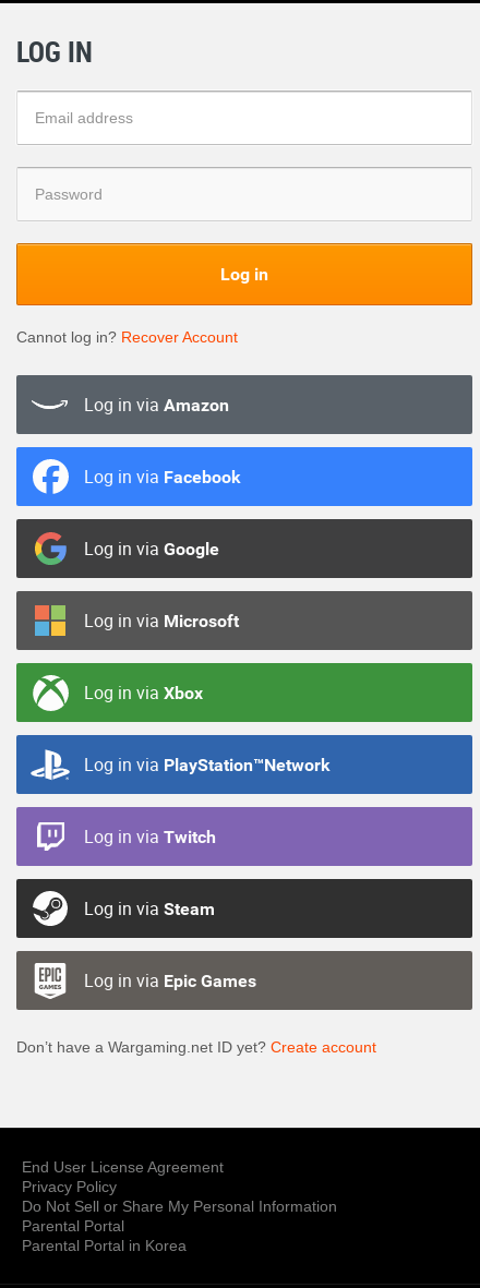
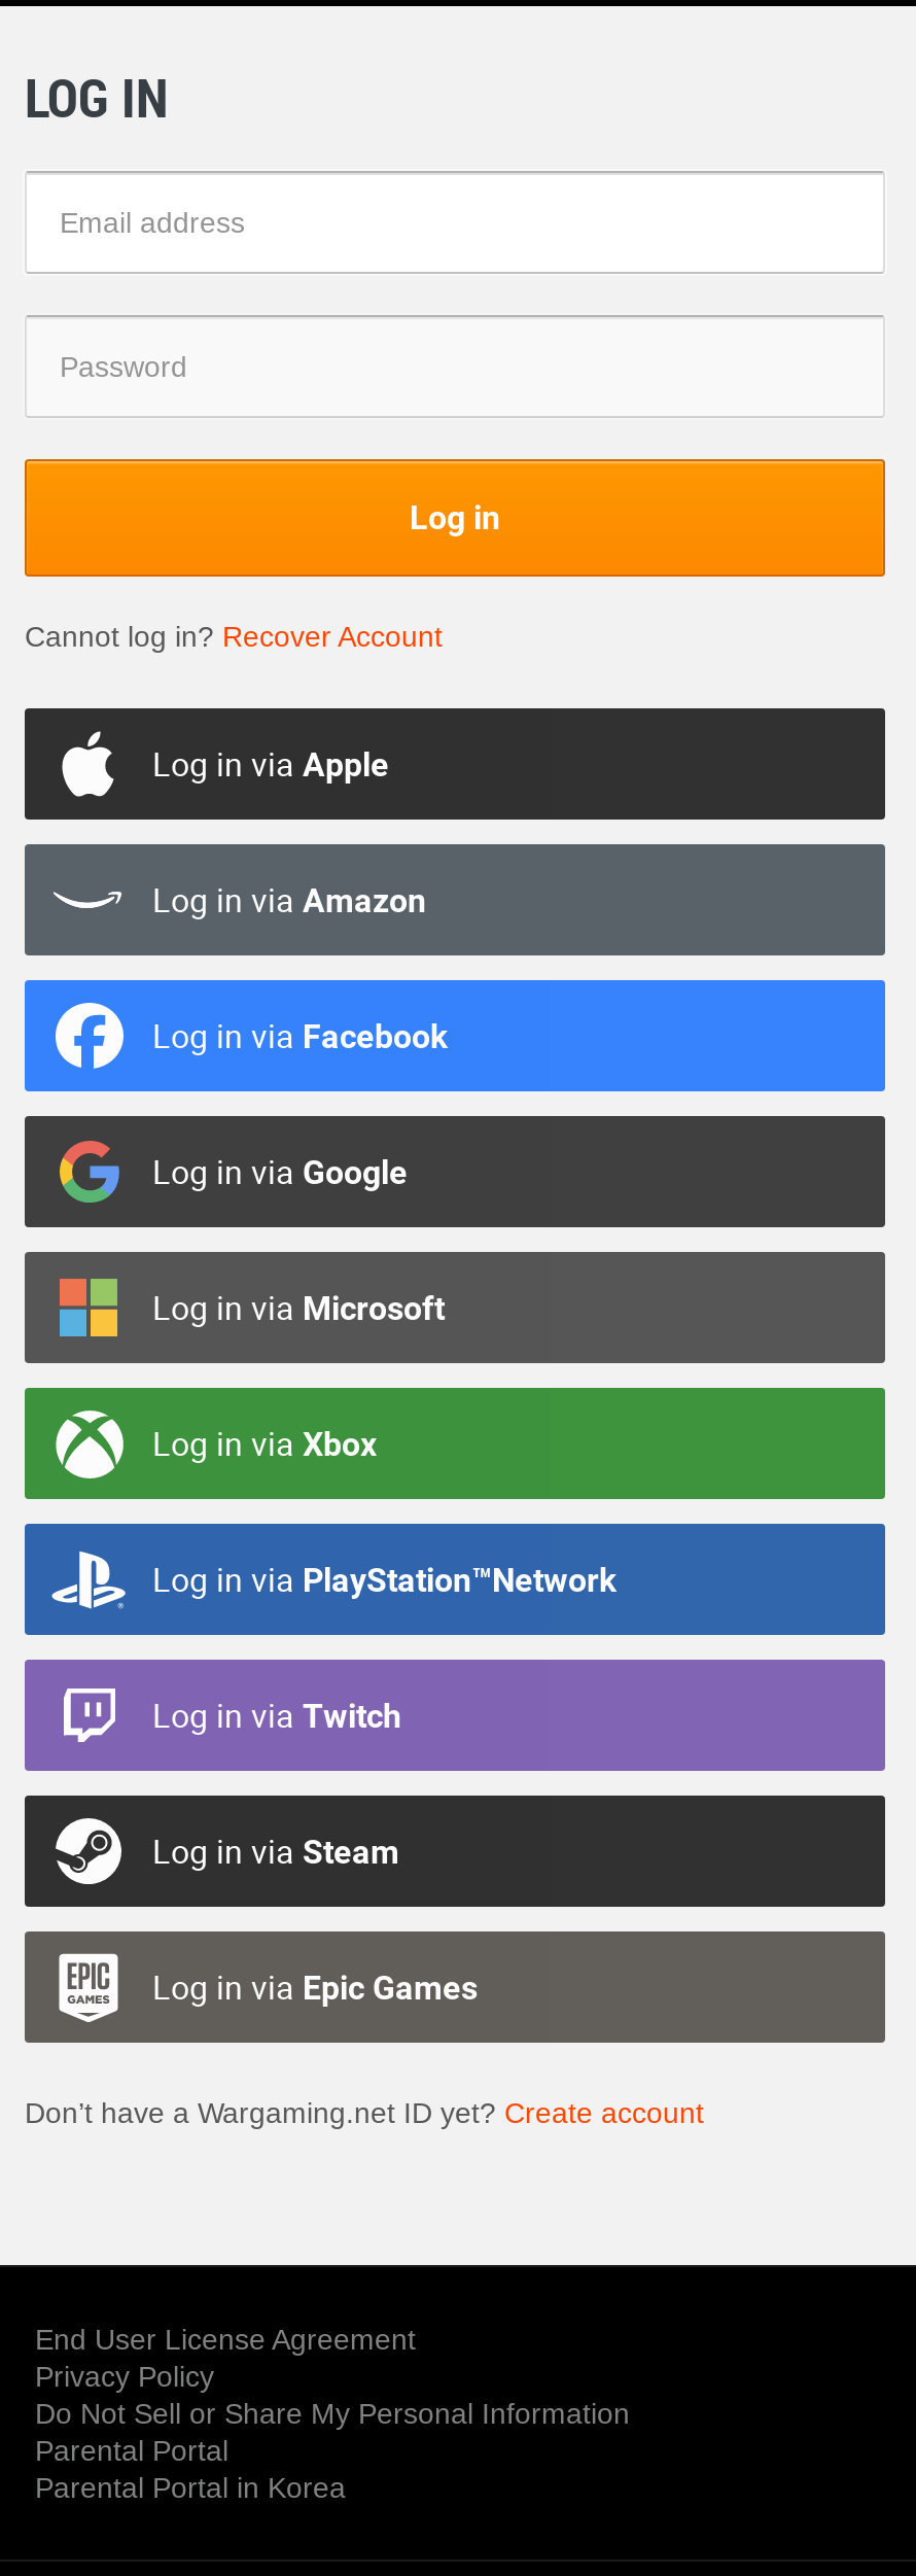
none -> [152,740,389,786] Log in via Apple

